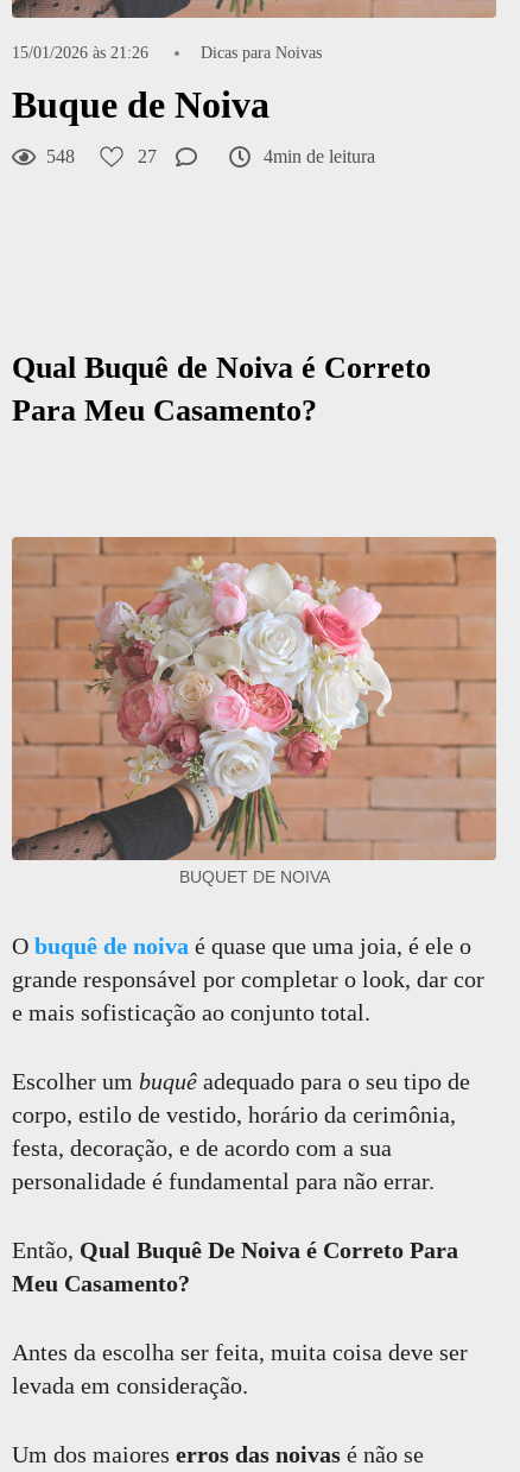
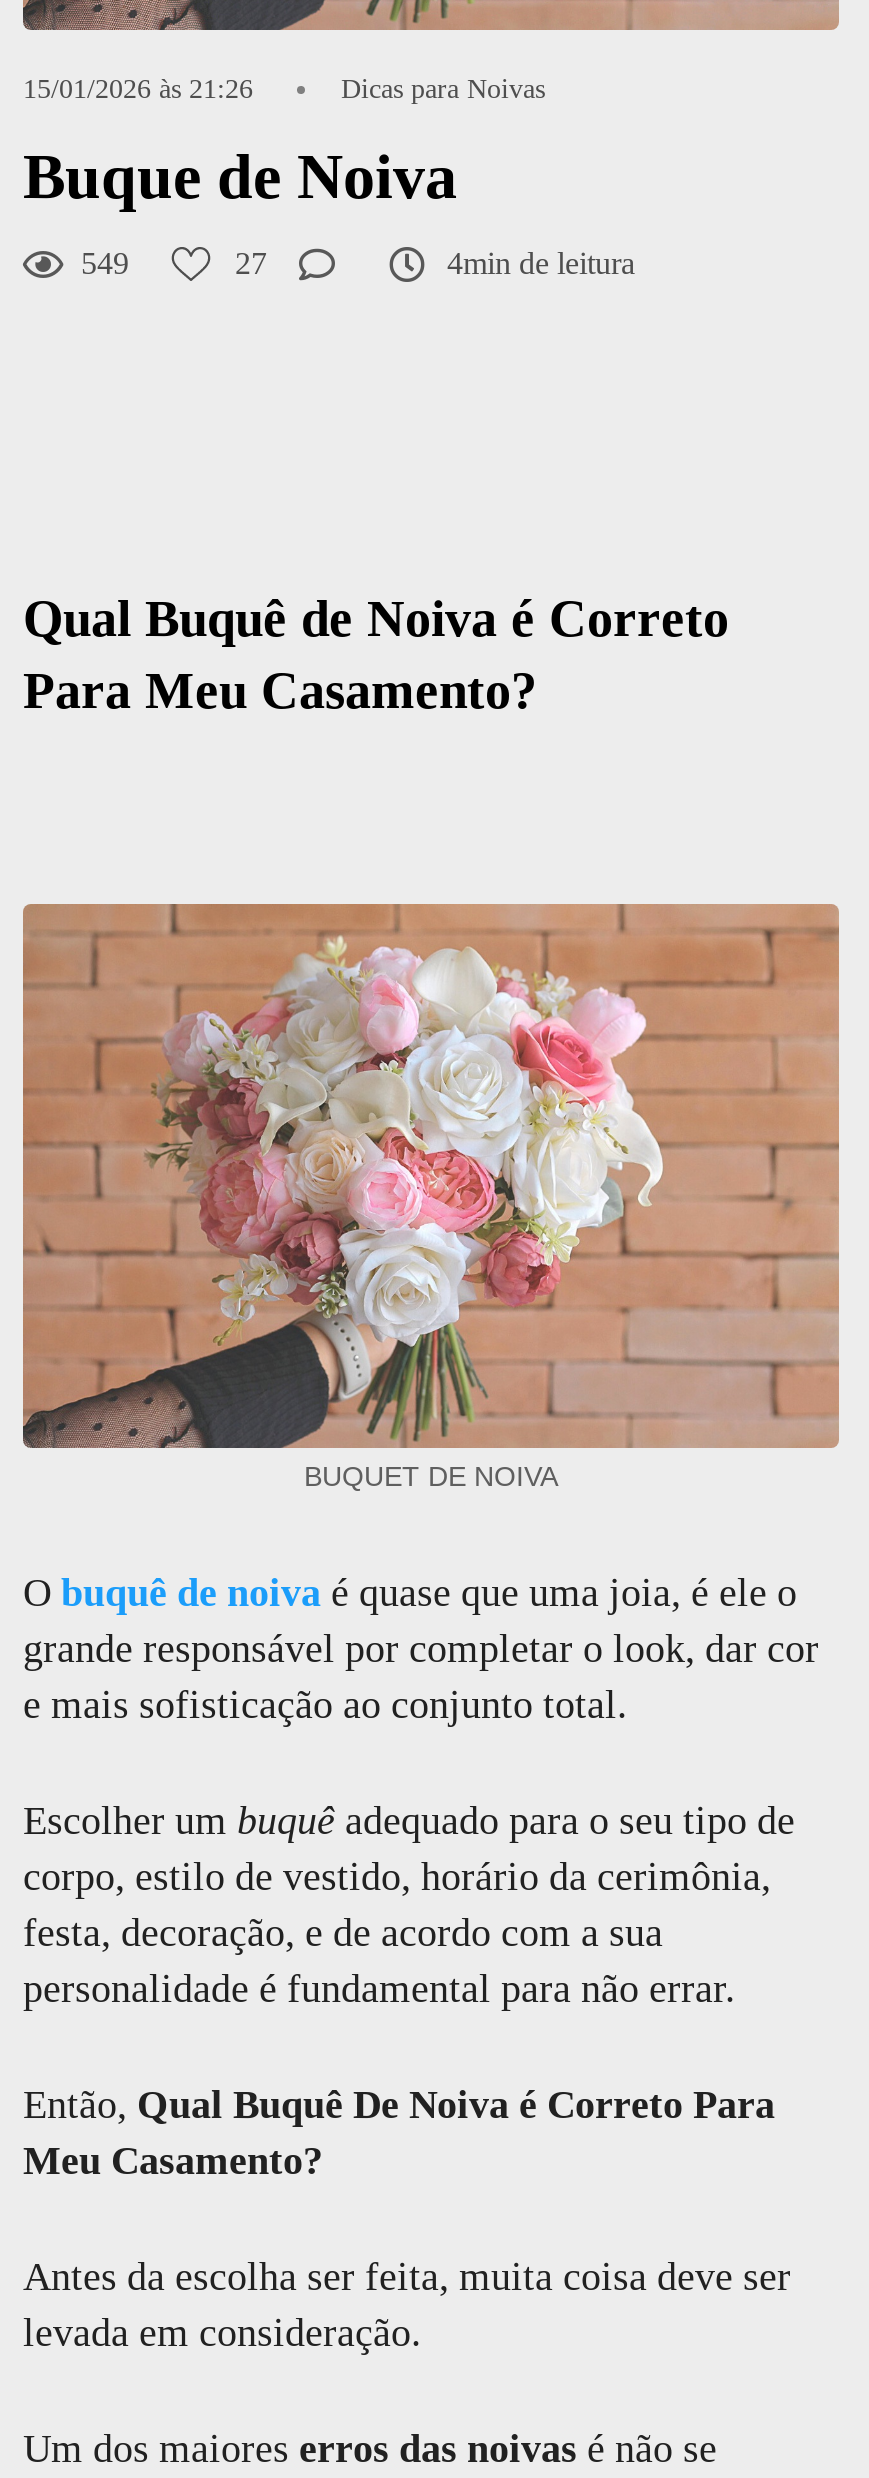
[46,146,75,166] 548 -> [81,246,129,280] 549

